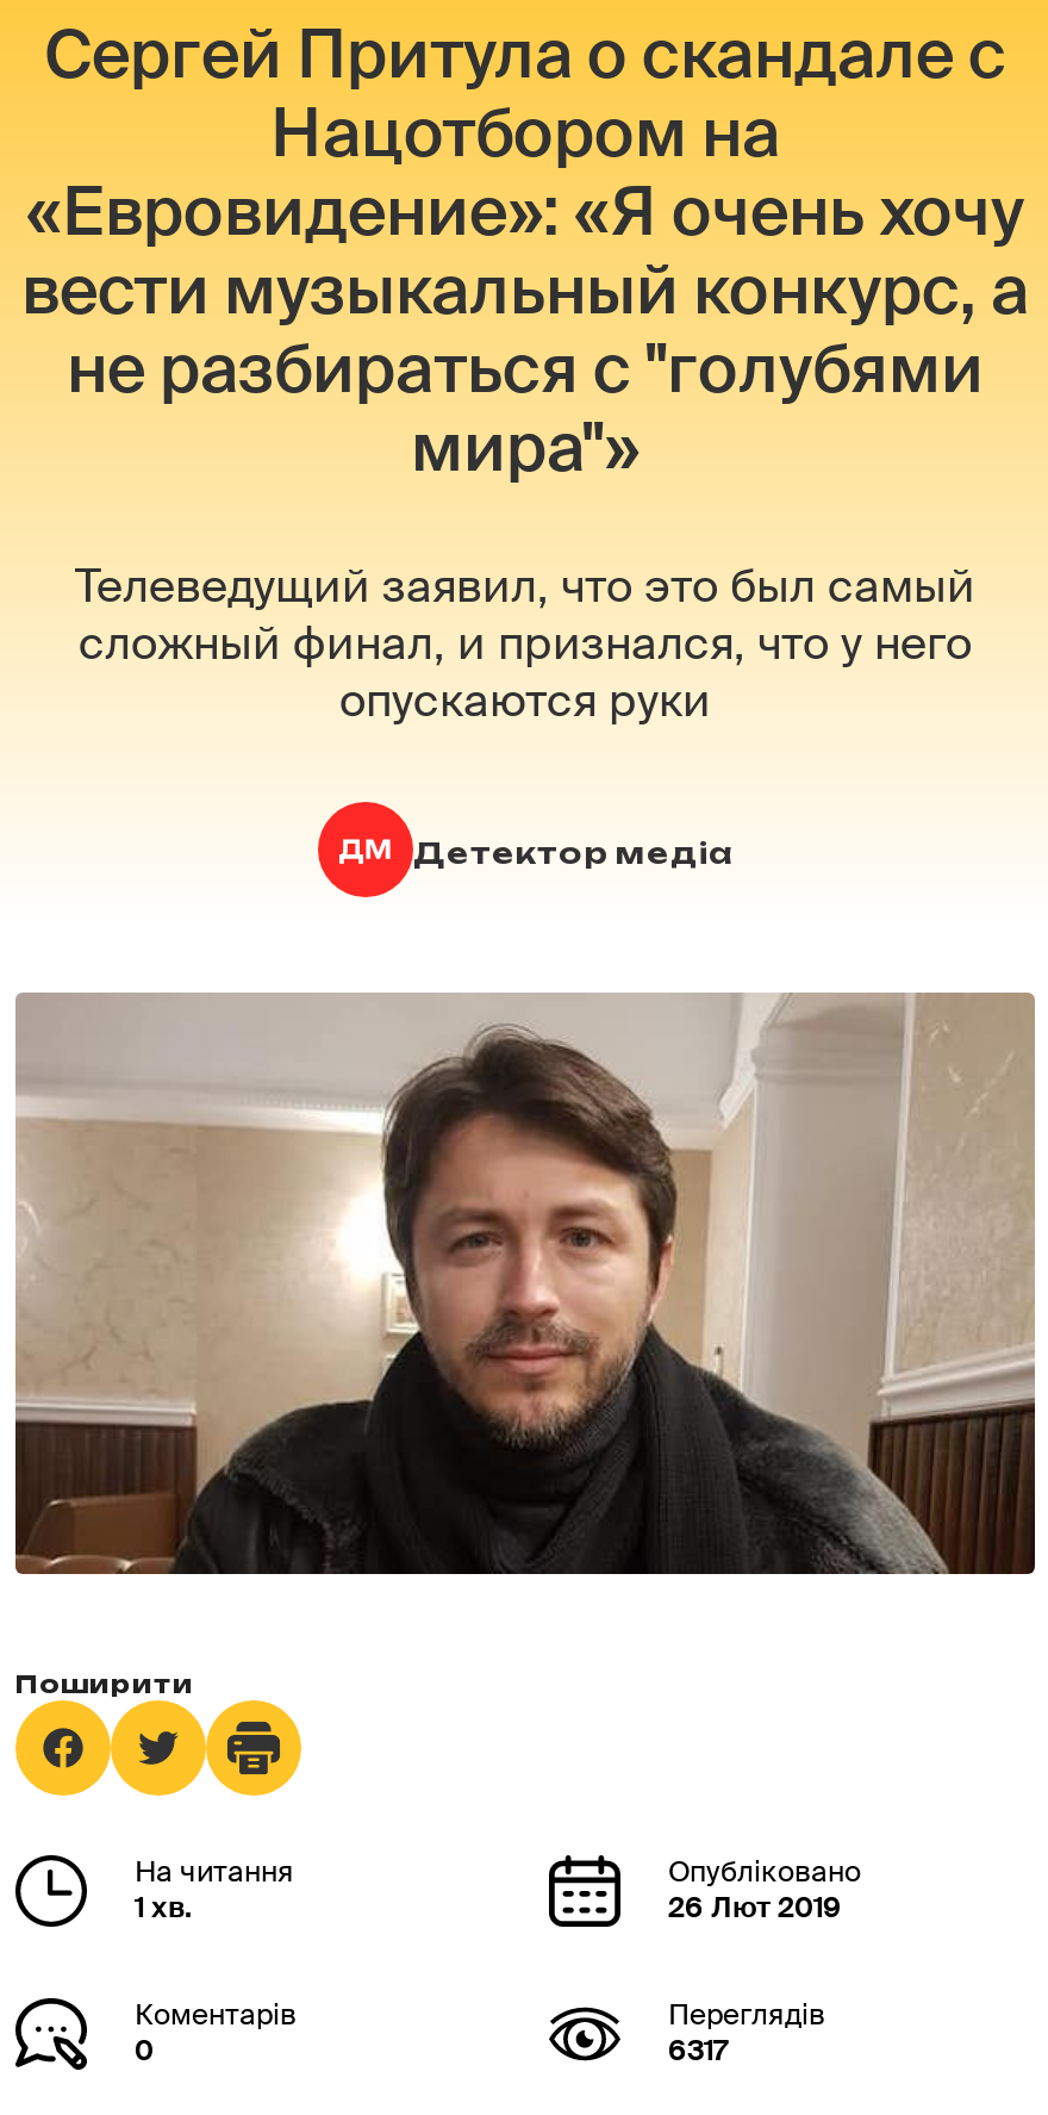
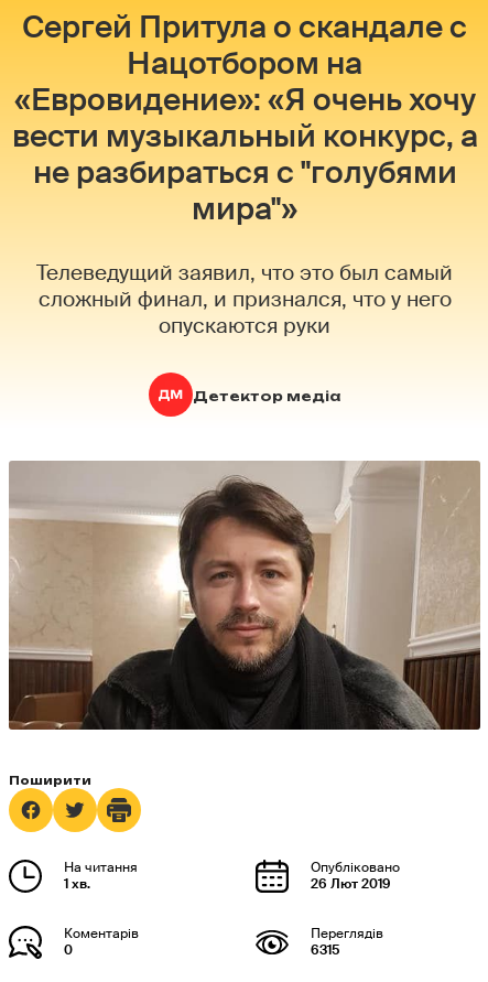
[668,2033,728,2071] 6317 -> [311,942,339,959] 6315

